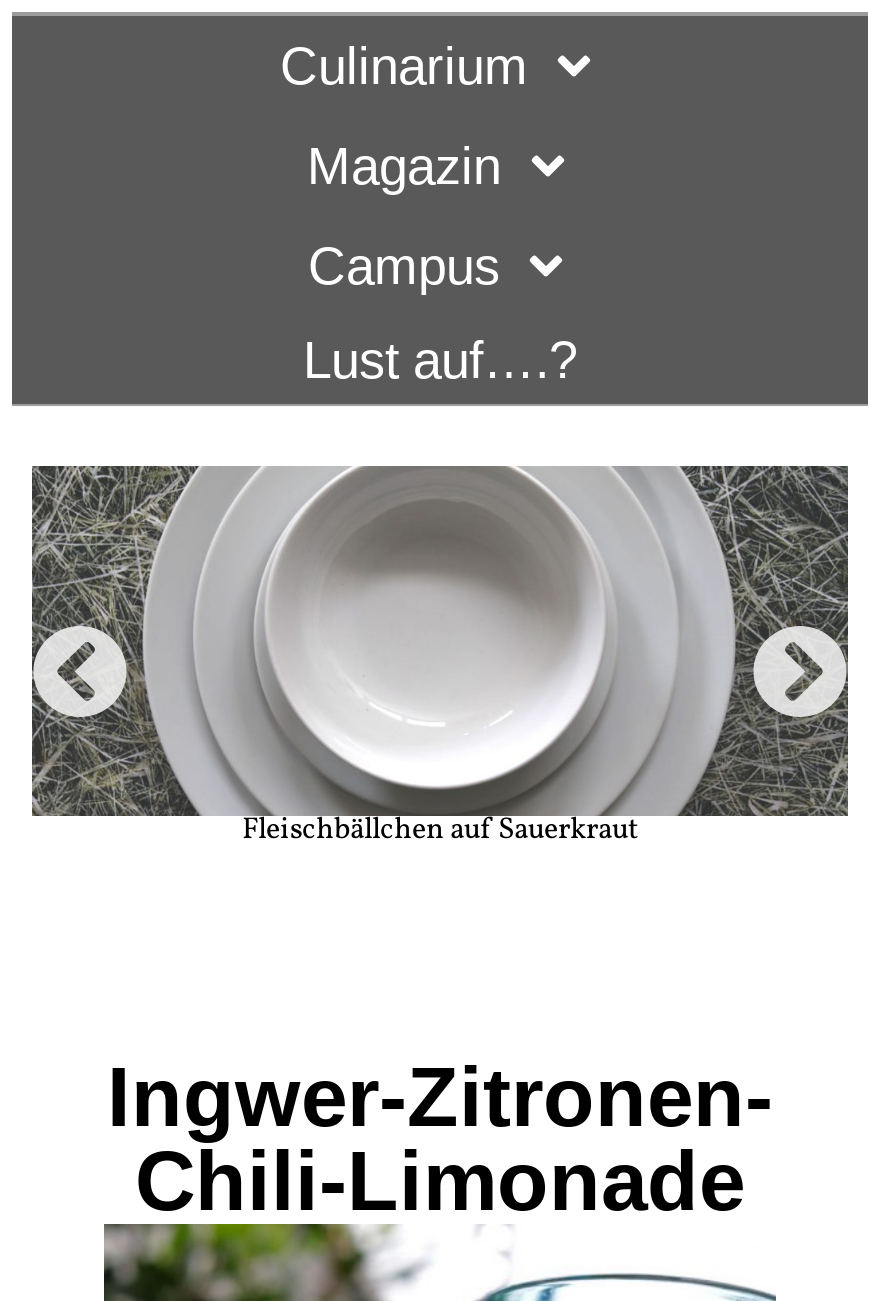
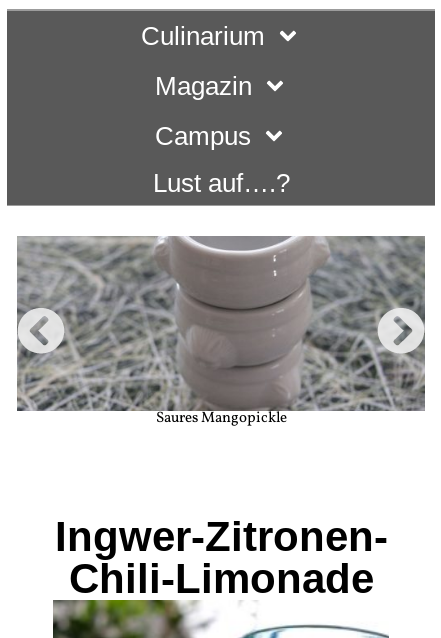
[32,465,848,852] [image] | Fleischbällchen auf Sauerkraut -> [17,236,425,428] [image] | Saures Mangopickle

